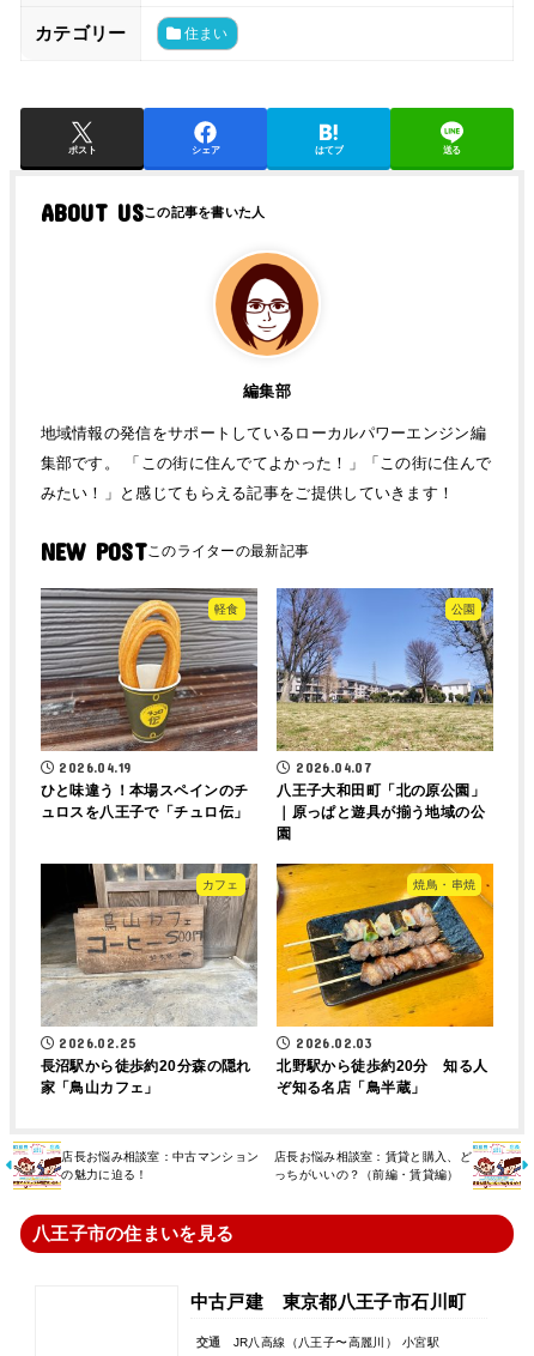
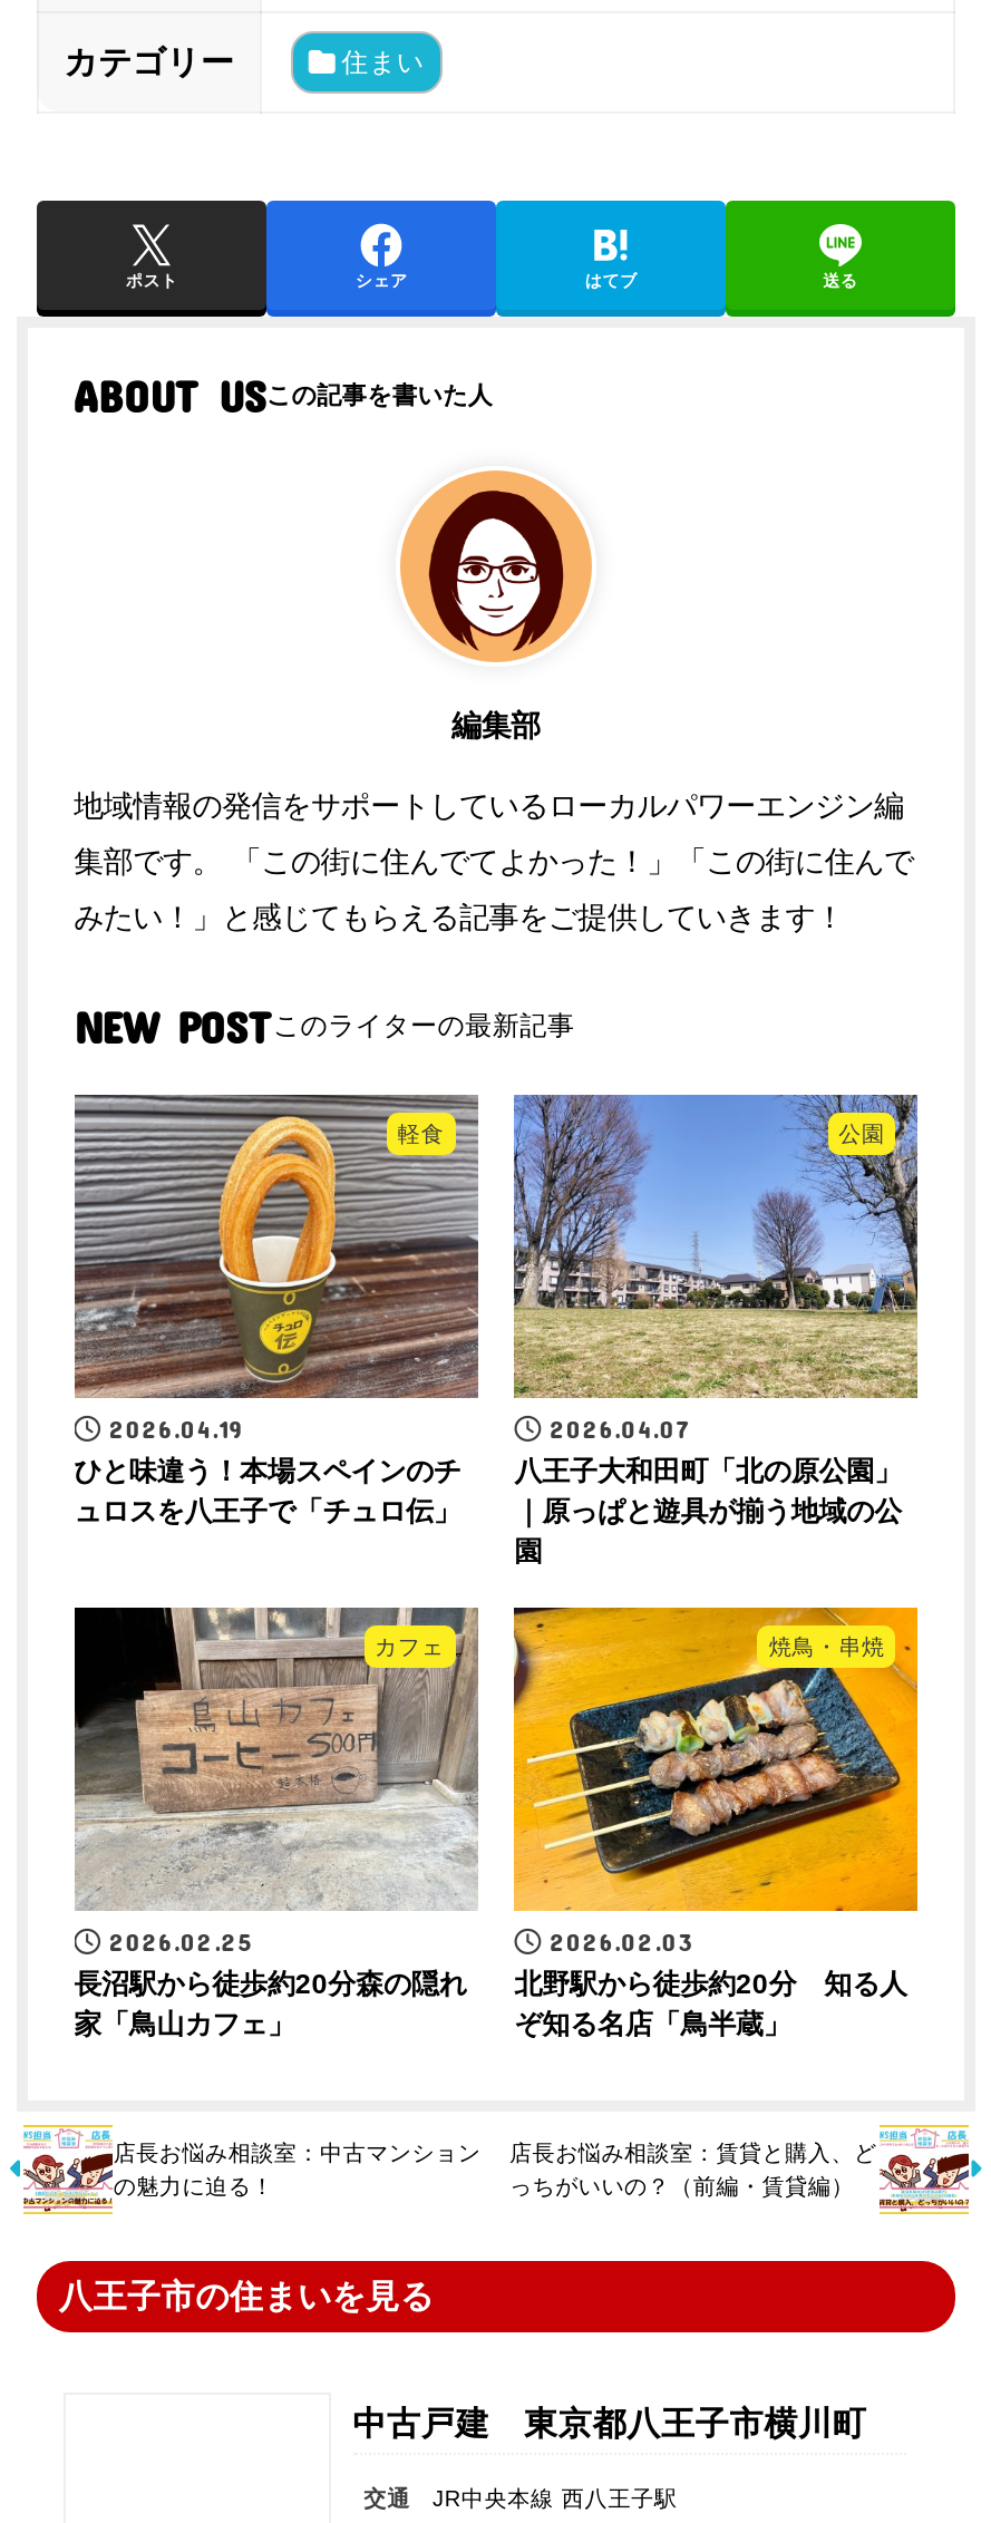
[190,1291,466,1311] 中古戸建 東京都八王子市石川町 -> [353,2404,867,2442] 中古戸建 東京都八王子市横川町
[233,1335,439,1349] JR八高線（八王子〜高麗川） 小宮駅 -> [433,2486,678,2511] JR中央本線 西八王子駅

